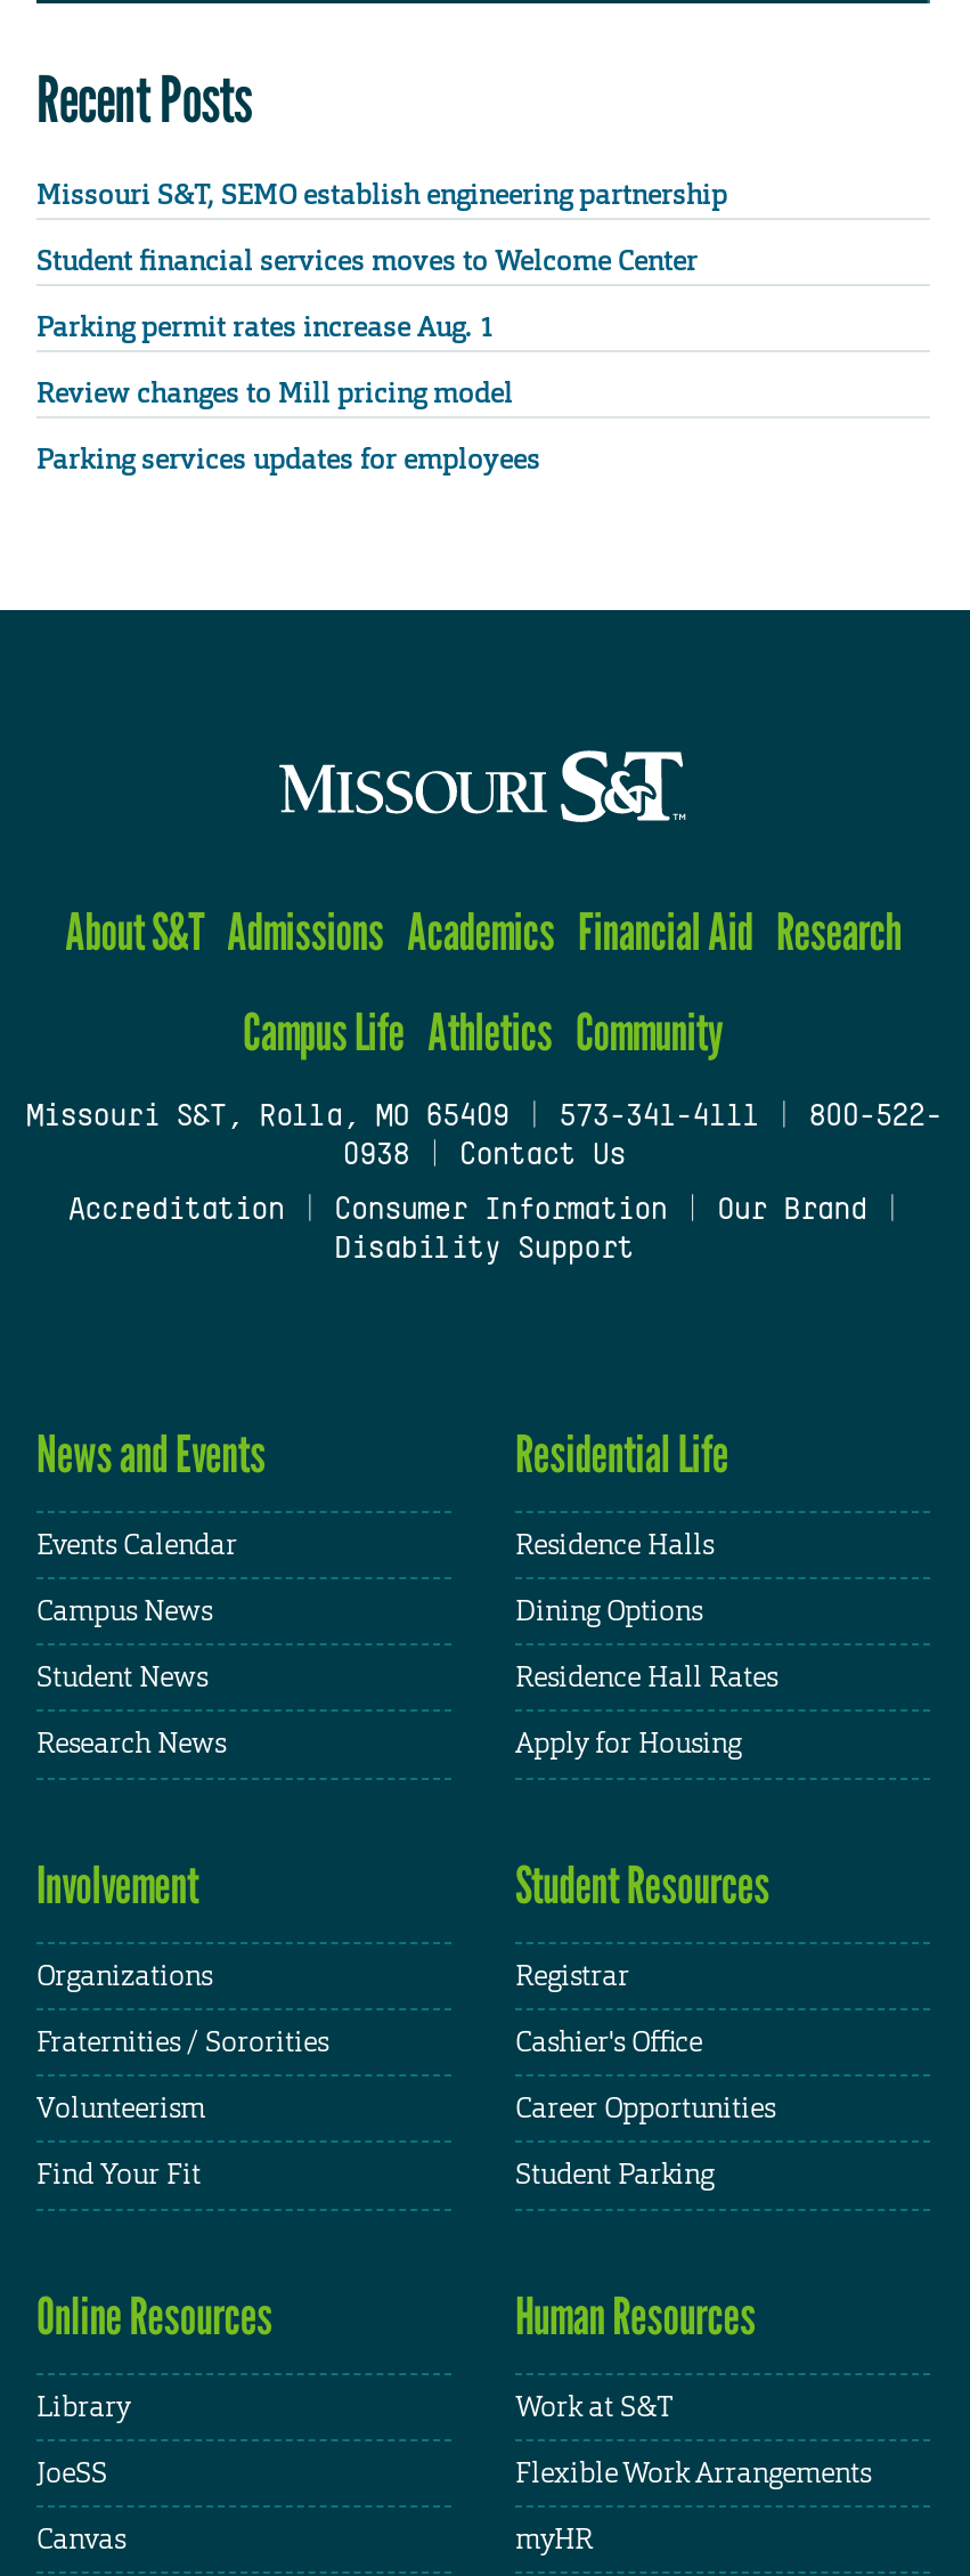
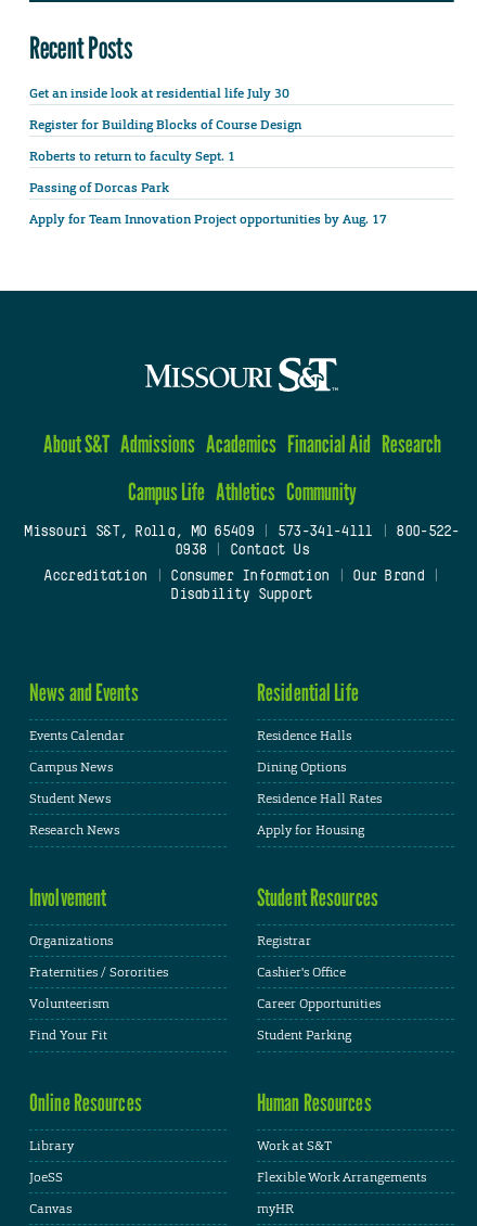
[36,176,727,212] Missouri S&T, SEMO establish engineering partnership -> [29,84,289,102] Get an inside look at residential life July 30
[36,242,698,279] Student financial services moves to Welcome Center -> [29,116,301,133] Register for Building Blocks of Course Design
[36,309,495,345] Parking permit rates increase Aug. 1 -> [29,147,238,165] Roberts to return to faculty Sept. 1
[36,375,513,411] Review changes to Mill pricing model -> [29,179,169,196] Passing of Dorcas Park
[36,441,540,478] Parking services updates for employees -> [29,210,387,228] Apply for Team Innovation Project opportunities by Aug. 17

